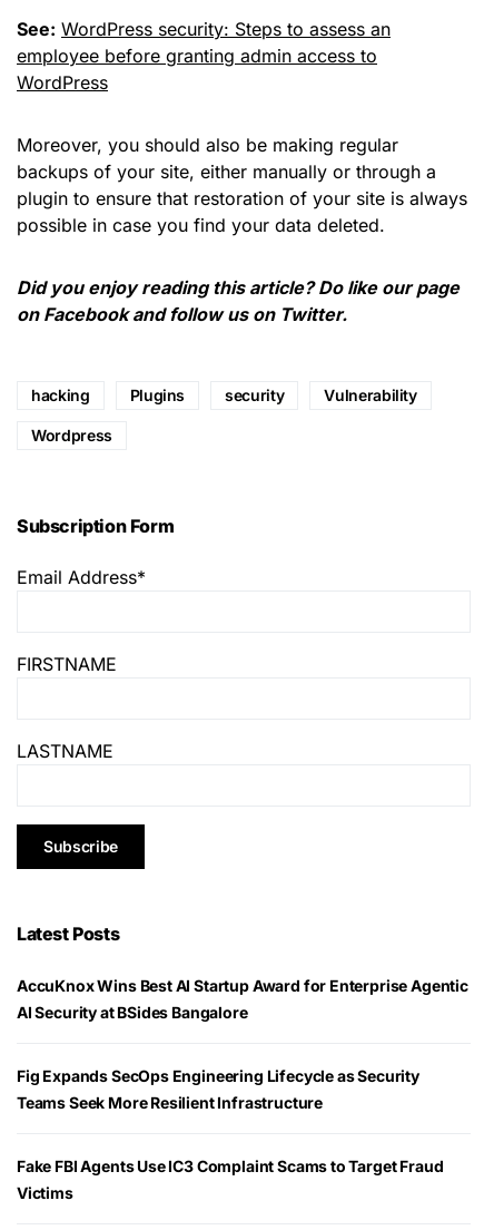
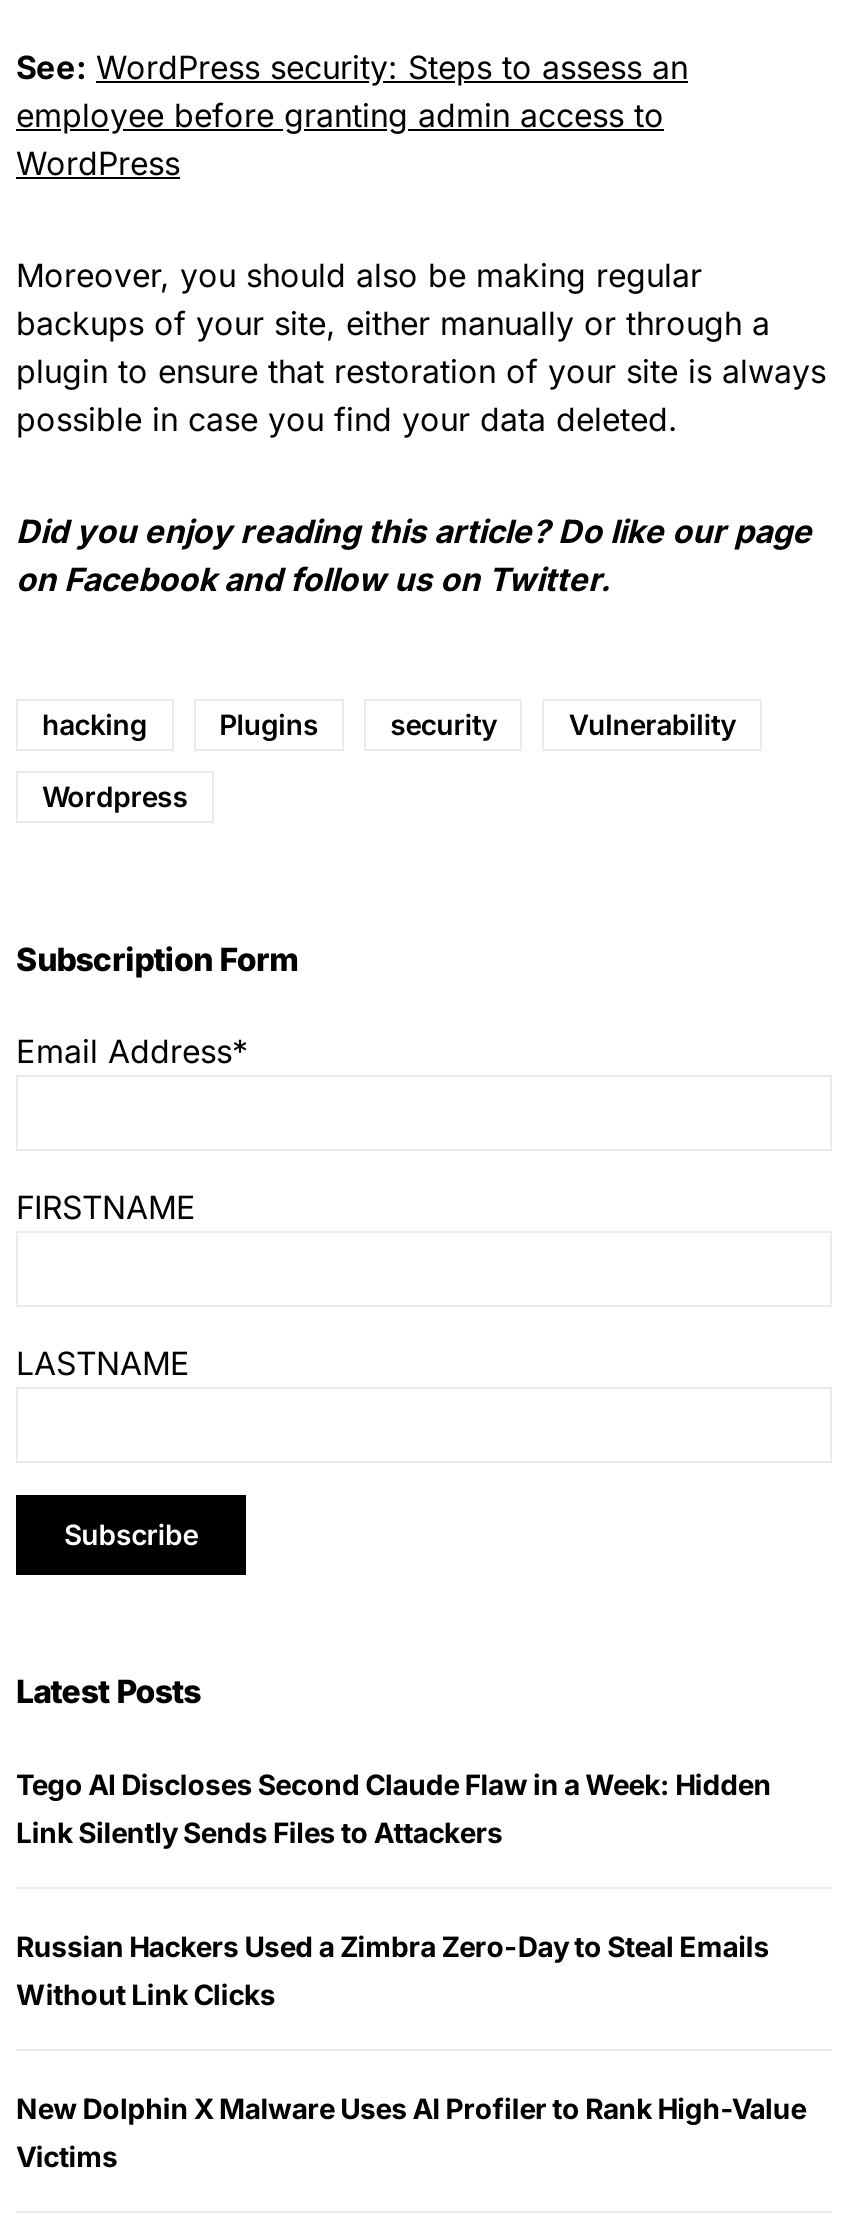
[17,976,468,1021] AccuKnox Wins Best AI Startup Award for Enterprise Agentic | AI Security at BSides Bangalore -> [16,1767,771,1849] Tego AI Discloses Second Claude Flaw in a Week: Hidden | Link Silently Sends Files to Attackers
[17,1066,419,1112] Fig Expands SecOps Engineering Lifecycle as Security | Teams Seek More Resilient Infrastructure -> [16,1929,769,2011] Russian Hackers Used a Zimbra Zero-Day to Steal Emails | Without Link Clicks
[17,1156,443,1175] Fake FBI Agents Use IC3 Complaint Scams to Target Fraud -> [16,2091,808,2125] New Dolphin X Malware Uses AI Profiler to Rank High-Value

